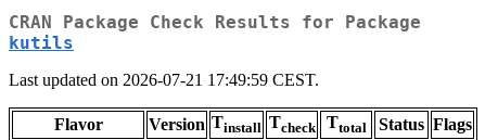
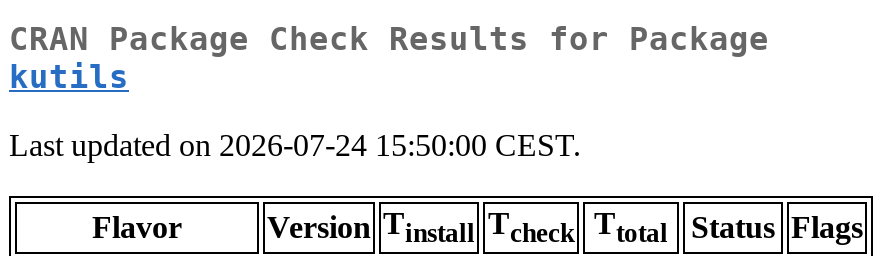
[9,71,319,89] Last updated on 2026-07-21 17:49:59 CEST. -> [9,129,581,163] Last updated on 2026-07-24 15:50:00 CEST.

